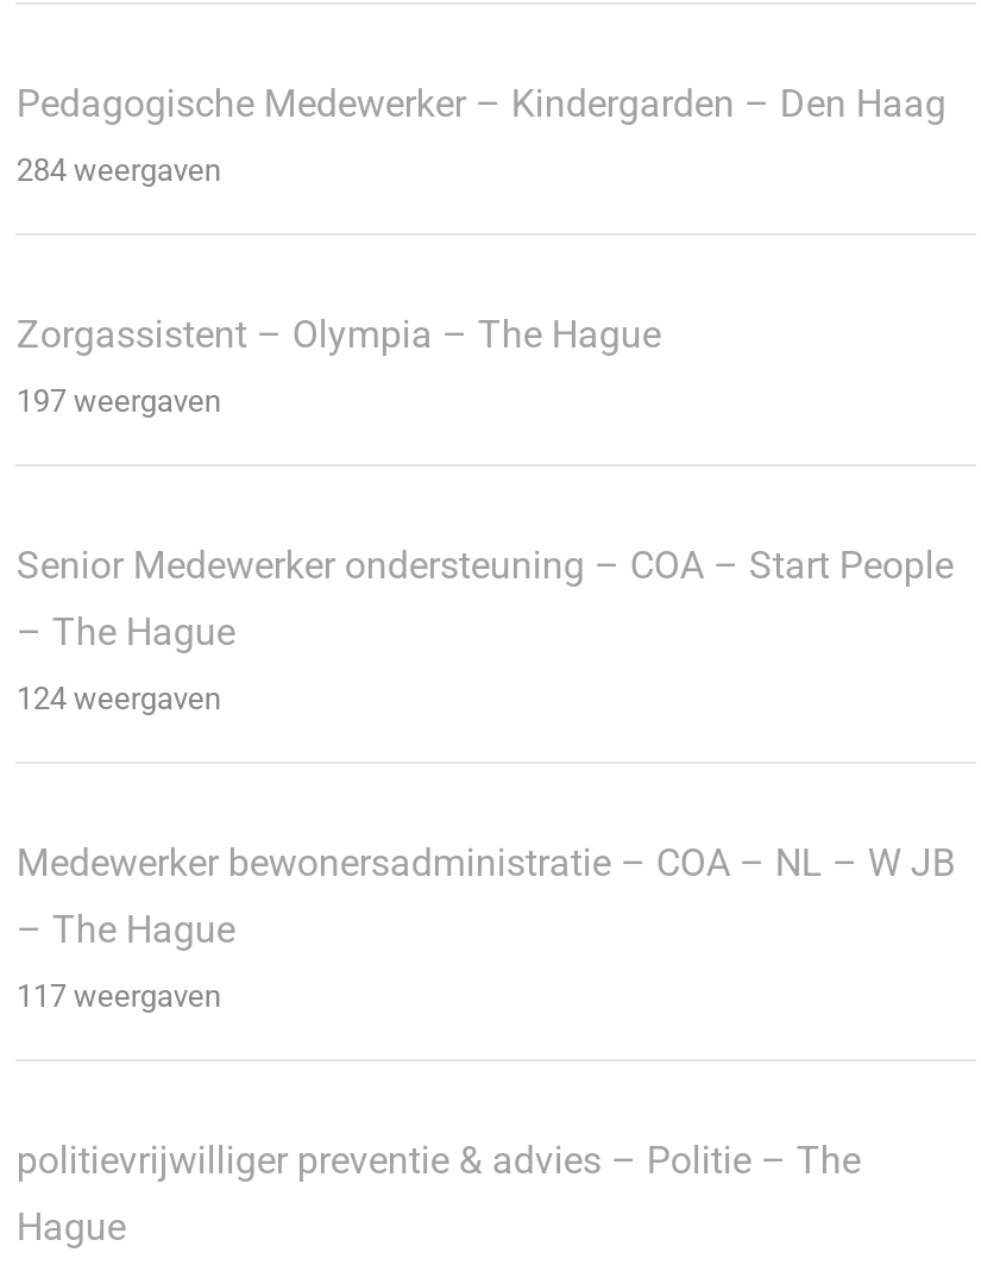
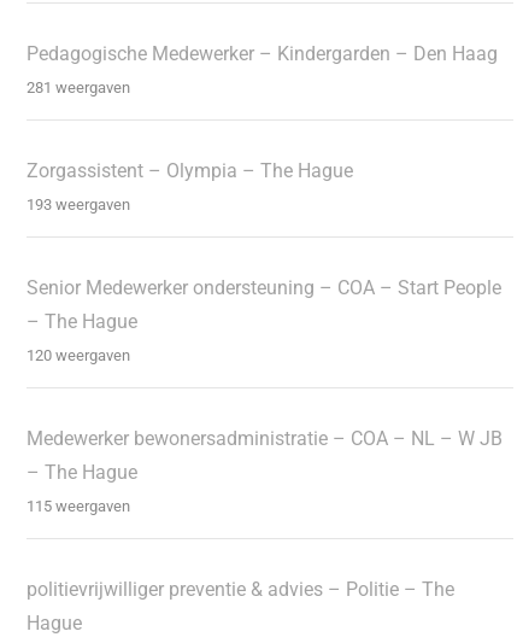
[16,154,221,189] 284 weergaven -> [27,78,131,97] 281 weergaven
[16,384,221,420] 197 weergaven -> [27,195,131,214] 193 weergaven
[16,682,221,718] 124 weergaven -> [27,346,131,364] 120 weergaven
[16,979,221,1015] 117 weergaven -> [27,497,131,515] 115 weergaven

